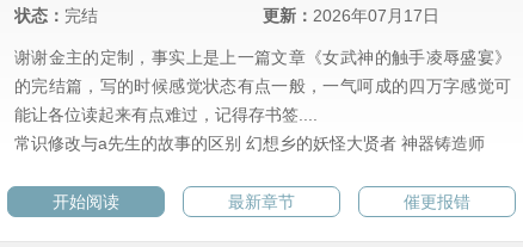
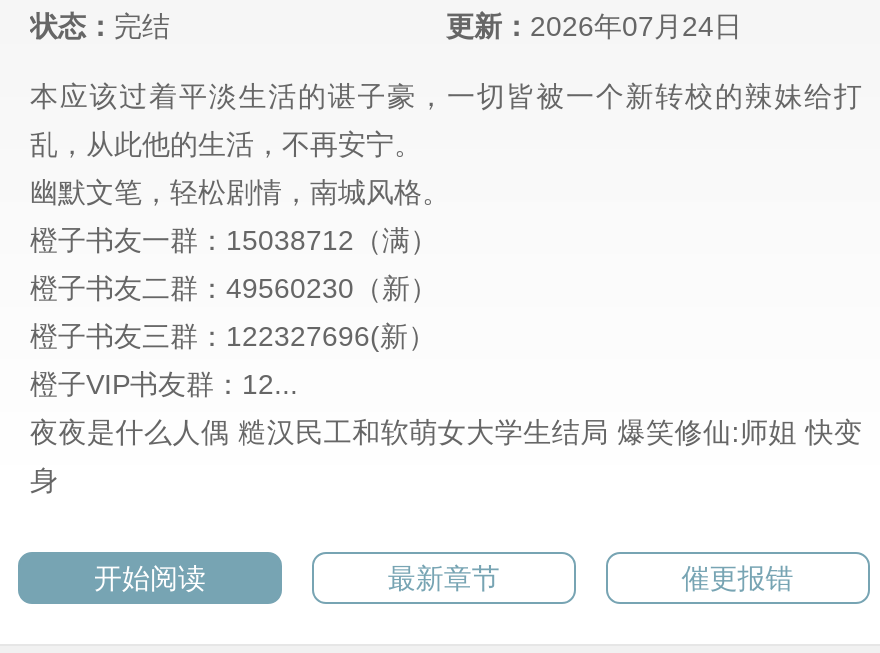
[14,7,511,153] 更新：2026年07月17日 | 谢谢金主的定制，事实上是上一篇文章《女武神的触手凌辱盛宴》 | 的完结篇，写的时候感觉状态有点一般，一气呵成的四万字感觉可 | 能让各位读起来有点难过，记得存书签.... | 常识修改与a先生的故事的区别 幻想乡的妖怪大贤者 神器铸造师 -> [30,11,862,497] 更新：2026年07月24日 | 本应该过着平淡生活的谌子豪，一切皆被一个新转校的辣妹给打 | 乱，从此他的生活，不再安宁。 | 幽默文笔，轻松剧情，南城风格。 | 橙子书友一群：15038712（满） | 橙子书友二群：49560230（新） | 橙子书友三群：122327696(新） | 橙子VIP书友群：12... | 夜夜是什么人偶 糙汉民工和软萌女大学生结局 爆笑修仙:师姐 快变 | 身

